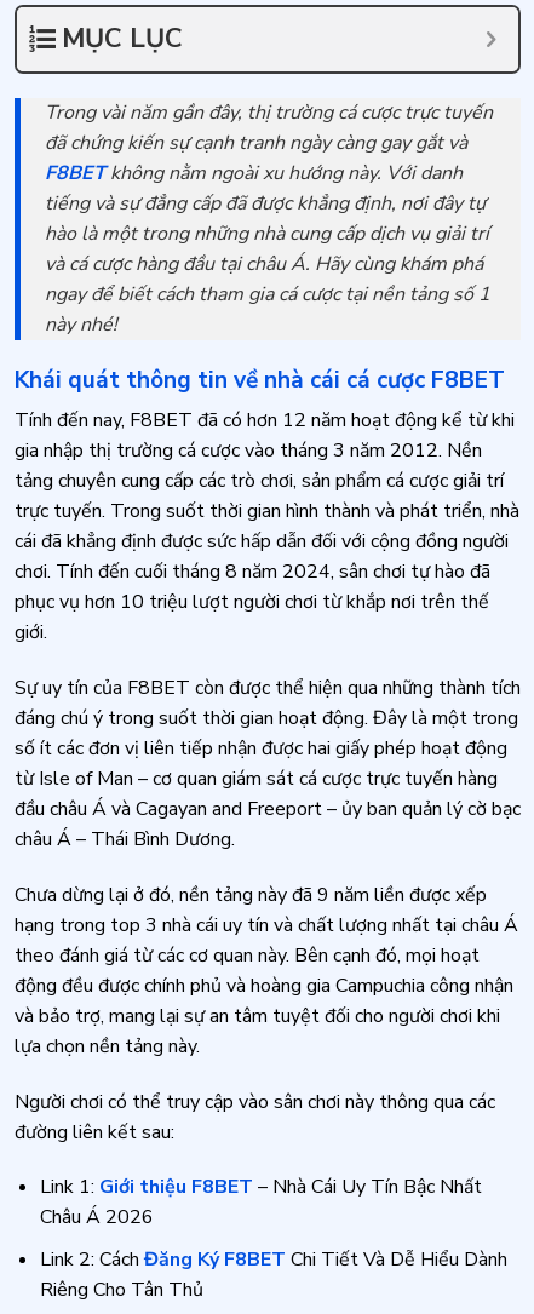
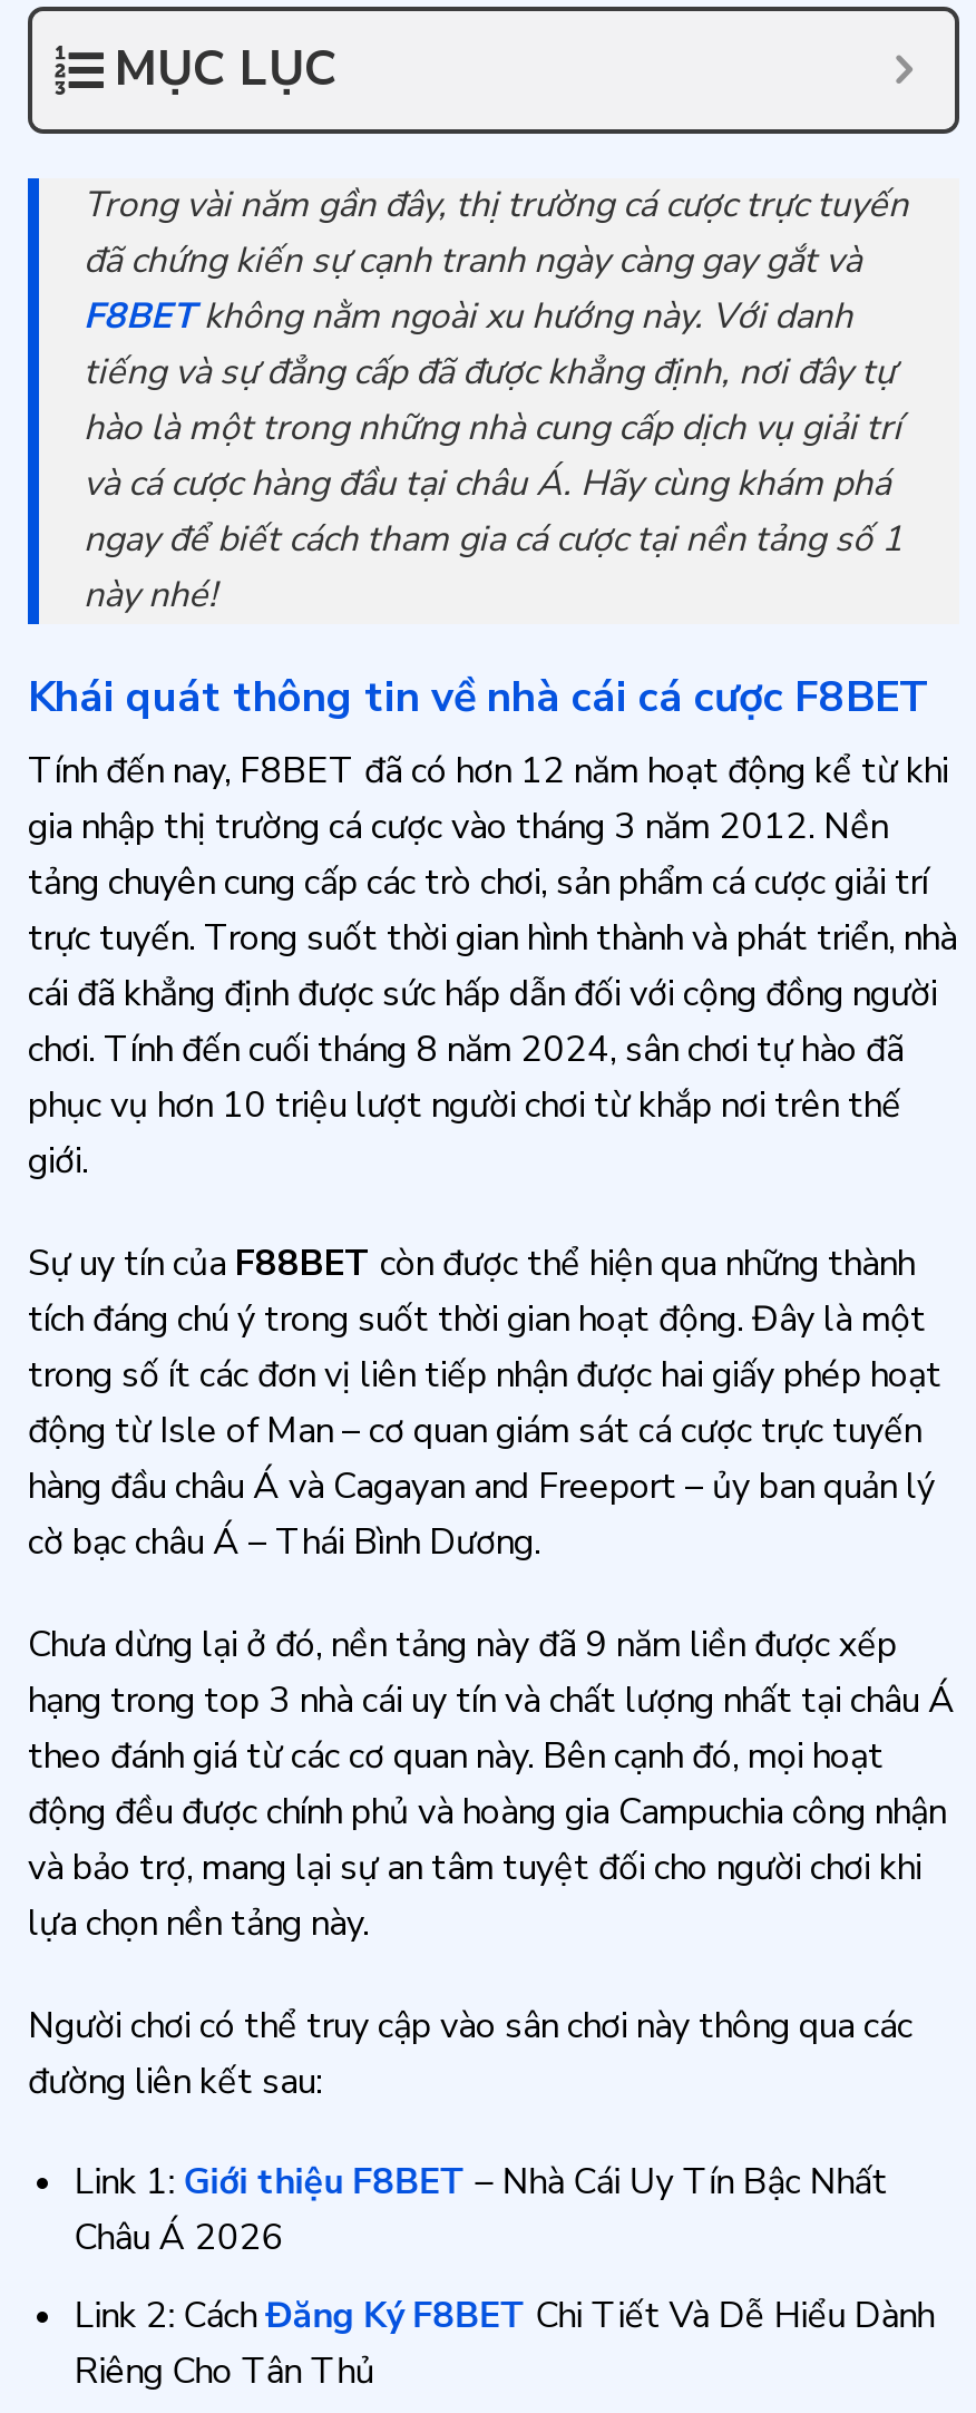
[15,675,521,853] Sự uy tín của F8BET còn được thể hiện qua những thành tích | đáng chú ý trong suốt thời gian hoạt động. Đây là một trong | số ít các đơn vị liên tiếp nhận được hai giấy phép hoạt động | từ Isle of Man – cơ quan giám sát cá cược trực tuyến hàng | đầu châu Á và Cagayan and Freeport – ủy ban quản lý cờ bạc | châu Á – Thái Bình Dương. -> [28,1239,941,1567] Sự uy tín của F88BET còn được thể hiện qua những thành | tích đáng chú ý trong suốt thời gian hoạt động. Đây là một | trong số ít các đơn vị liên tiếp nhận được hai giấy phép hoạt | động từ Isle of Man – cơ quan giám sát cá cược trực tuyến | hàng đầu châu Á và Cagayan and Freeport – ủy ban quản lý | cờ bạc châu Á – Thái Bình Dương.

